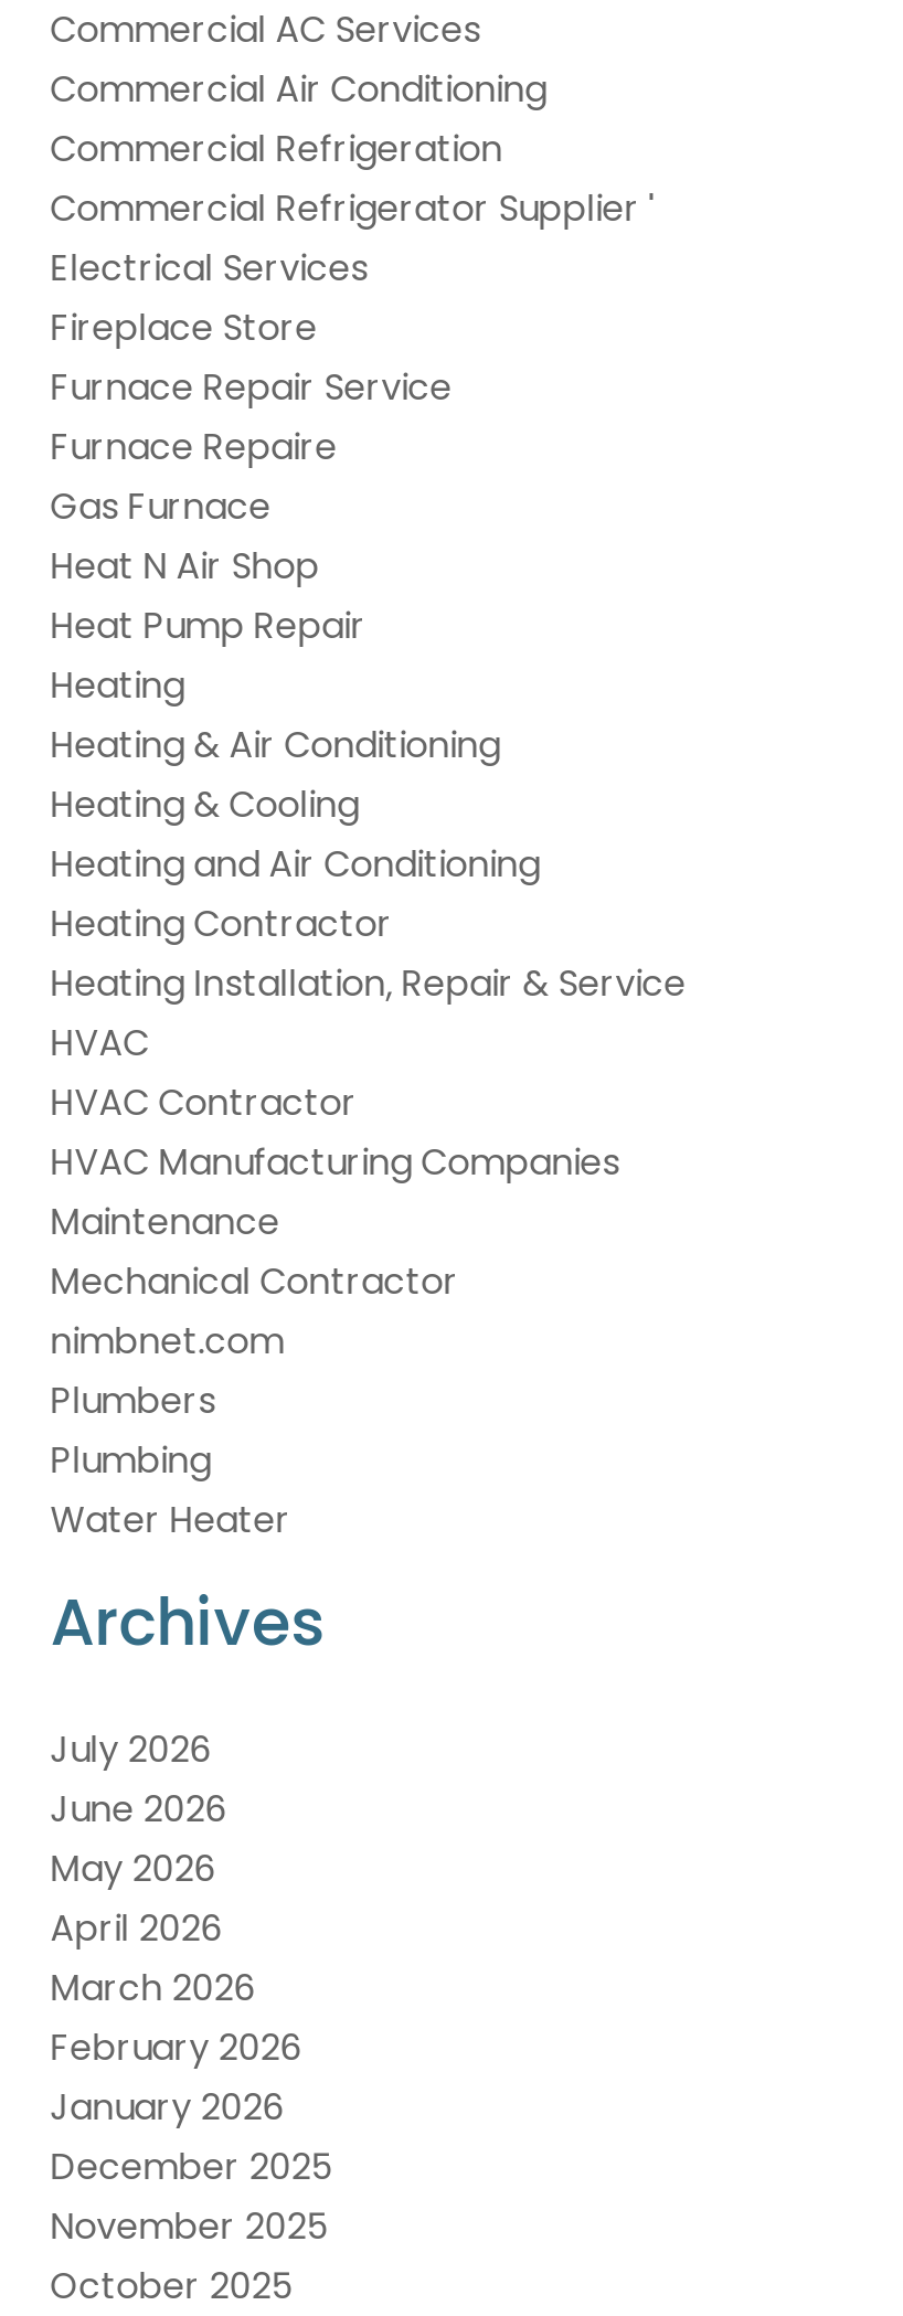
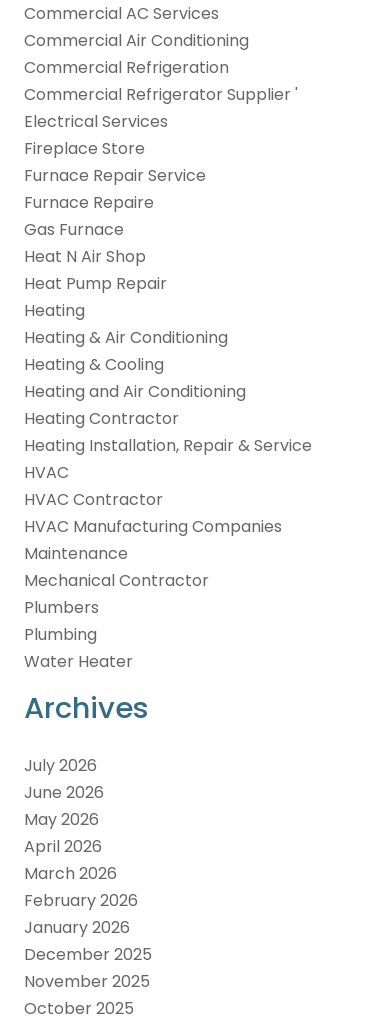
[50,1315,284,1366] nimbnet.com -> none

